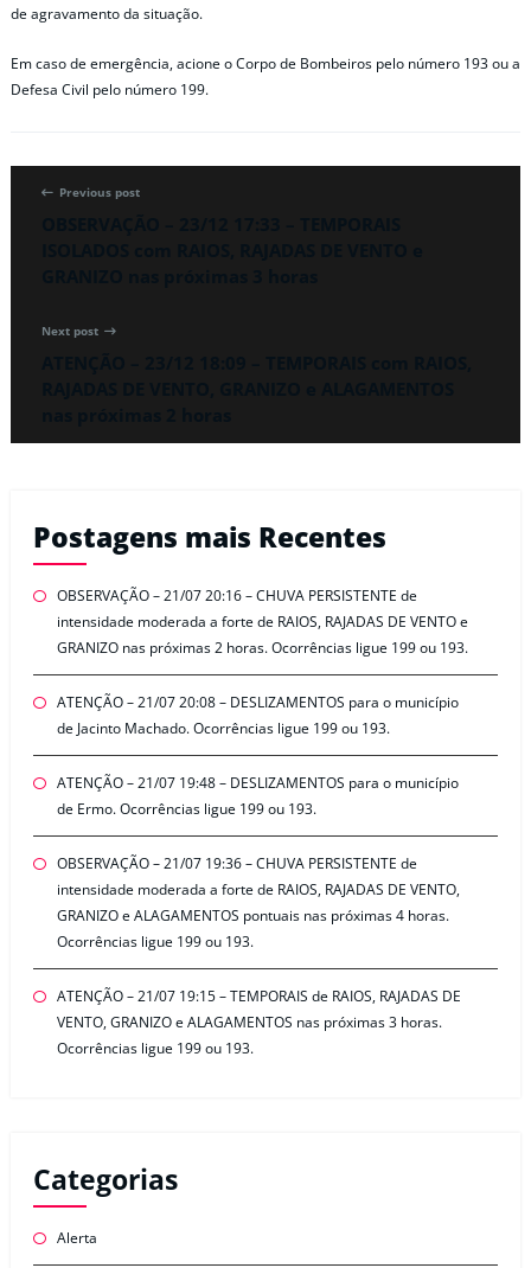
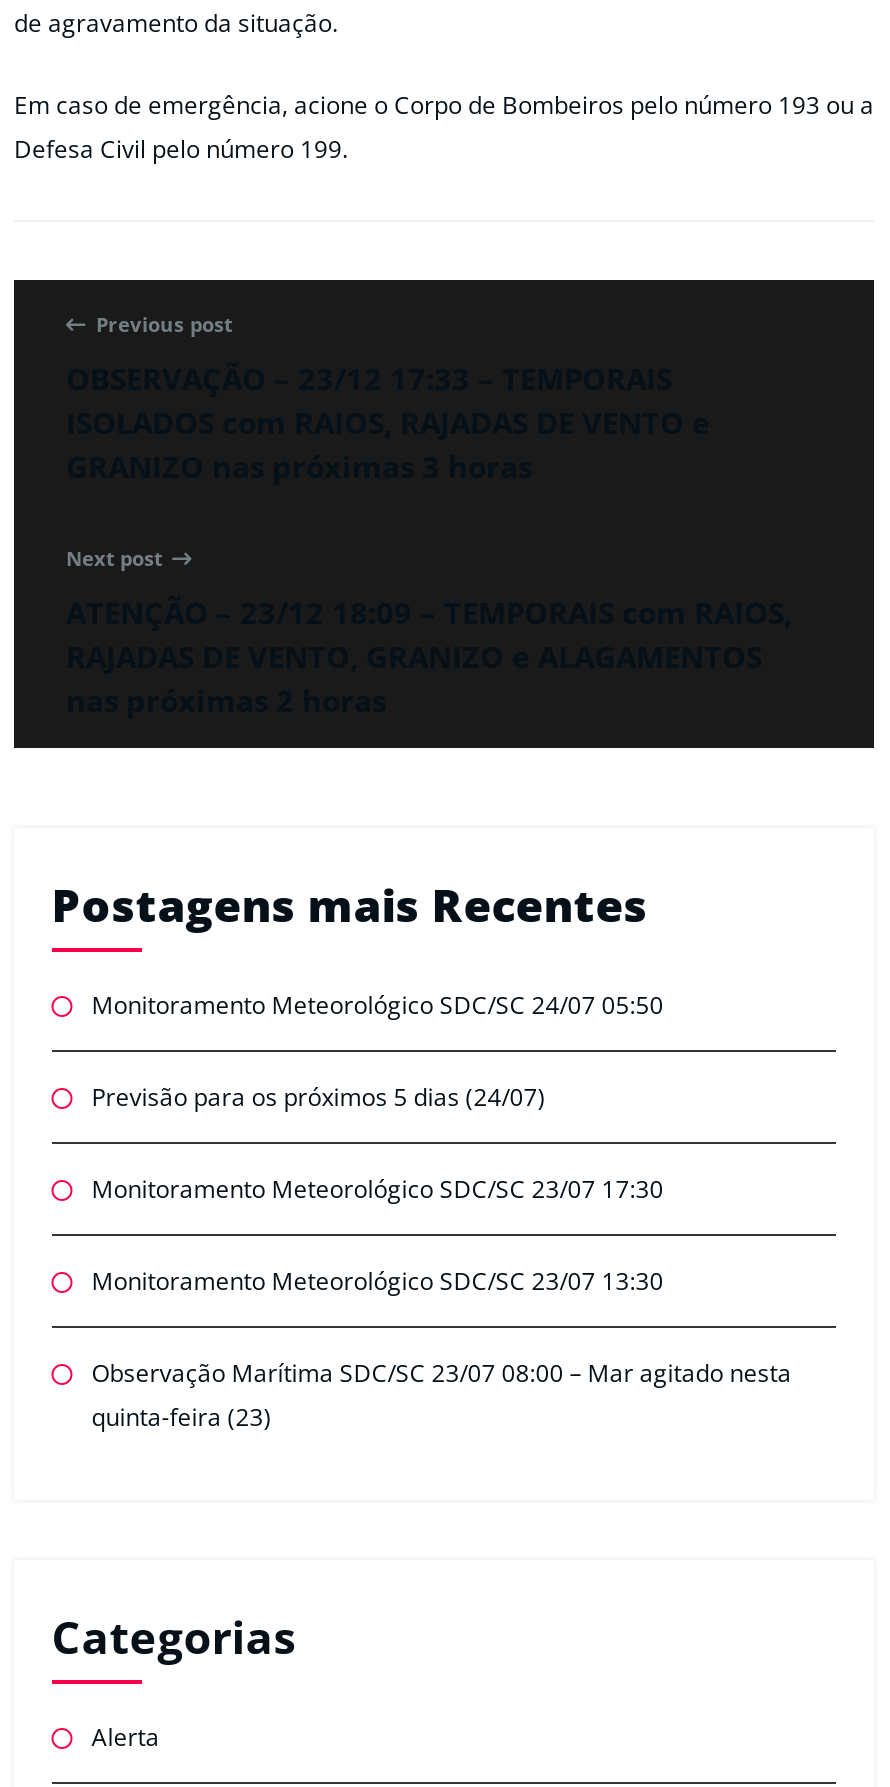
[57,586,468,658] OBSERVAÇÃO – 21/07 20:16 – CHUVA PERSISTENTE de | intensidade moderada a forte de RAIOS, RAJADAS DE VENTO e | GRANIZO nas próximas 2 horas. Ocorrências ligue 199 ou 193. -> [92,988,664,1022] Monitoramento Meteorológico SDC/SC 24/07 05:50
[57,692,458,738] ATENÇÃO – 21/07 20:08 – DESLIZAMENTOS para o município | de Jacinto Machado. Ocorrências ligue 199 ou 193. -> [92,1080,546,1114] Previsão para os próximos 5 dias (24/07)
[57,773,458,819] ATENÇÃO – 21/07 19:48 – DESLIZAMENTOS para o município | de Ermo. Ocorrências ligue 199 ou 193. -> [92,1172,664,1206] Monitoramento Meteorológico SDC/SC 23/07 17:30
[57,853,460,952] OBSERVAÇÃO – 21/07 19:36 – CHUVA PERSISTENTE de | intensidade moderada a forte de RAIOS, RAJADAS DE VENTO, | GRANIZO e ALAGAMENTOS pontuais nas próximas 4 horas. | Ocorrências ligue 199 ou 193. -> [92,1264,664,1298] Monitoramento Meteorológico SDC/SC 23/07 13:30
[57,986,461,1058] ATENÇÃO – 21/07 19:15 – TEMPORAIS de RAIOS, RAJADAS DE | VENTO, GRANIZO e ALAGAMENTOS nas próximas 3 horas. | Ocorrências ligue 199 ou 193. -> [92,1356,792,1434] Observação Marítima SDC/SC 23/07 08:00 – Mar agitado nesta | quinta-feira (23)

